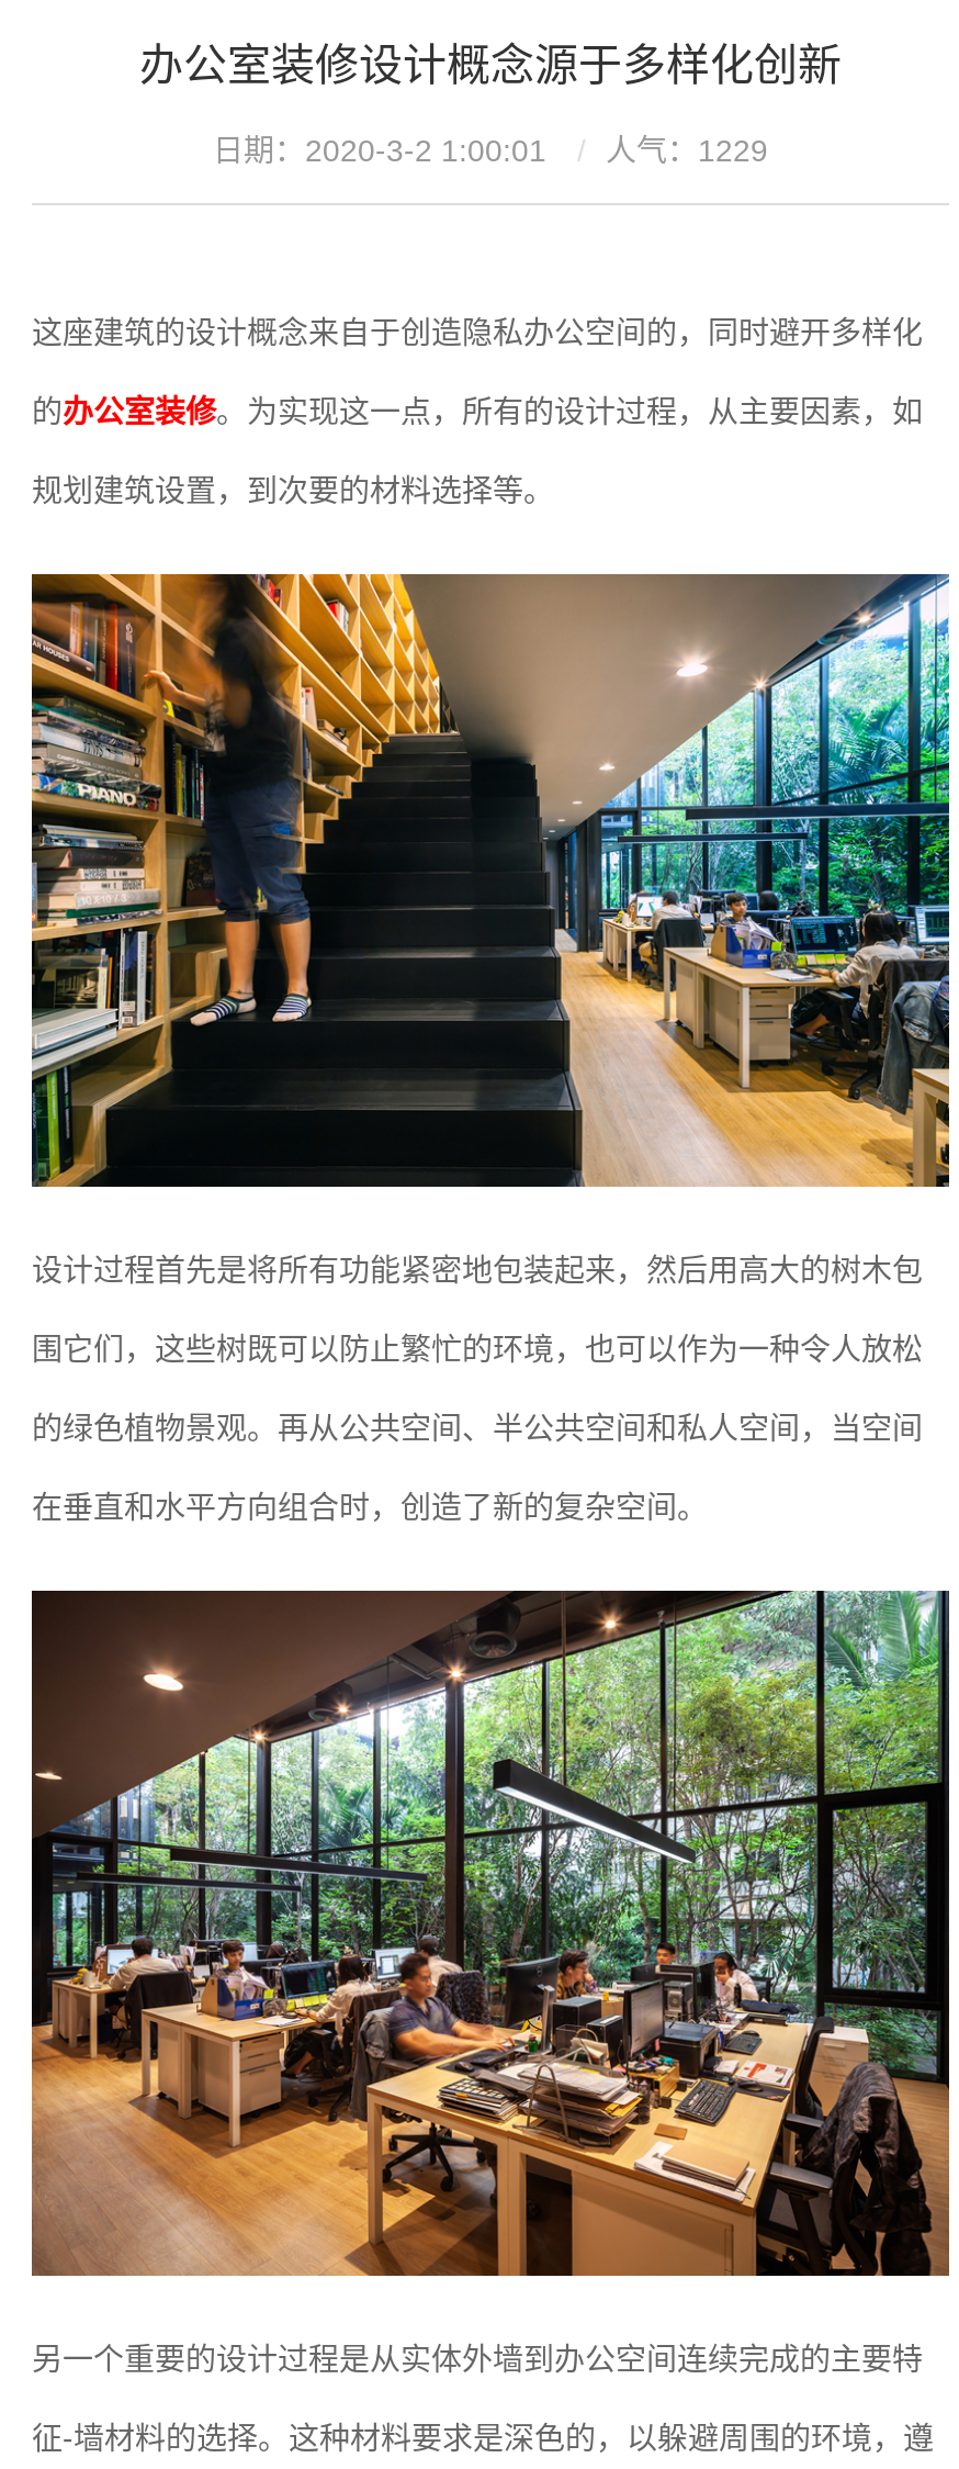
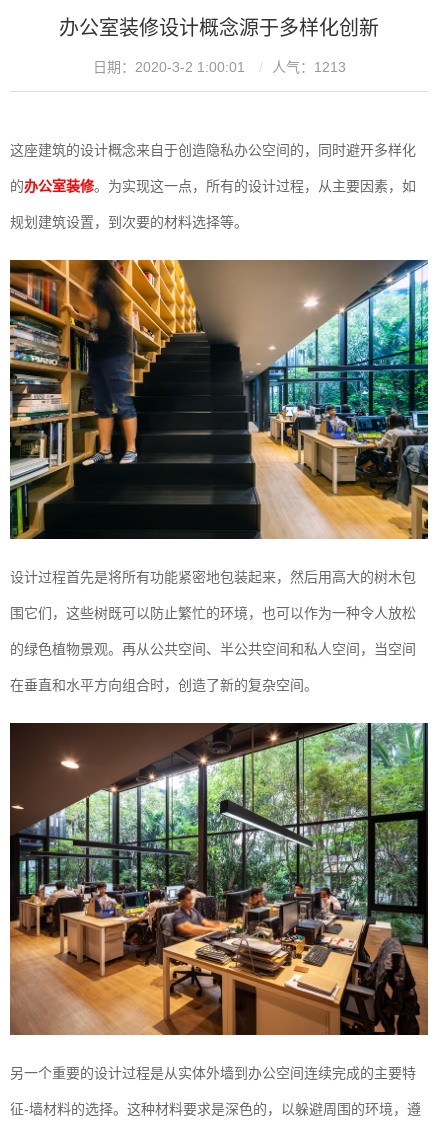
[213,133,768,168] 日期：2020-3-2 1:00:01 人气：1229 -> [92,59,345,75] 日期：2020-3-2 1:00:01 人气：1213

